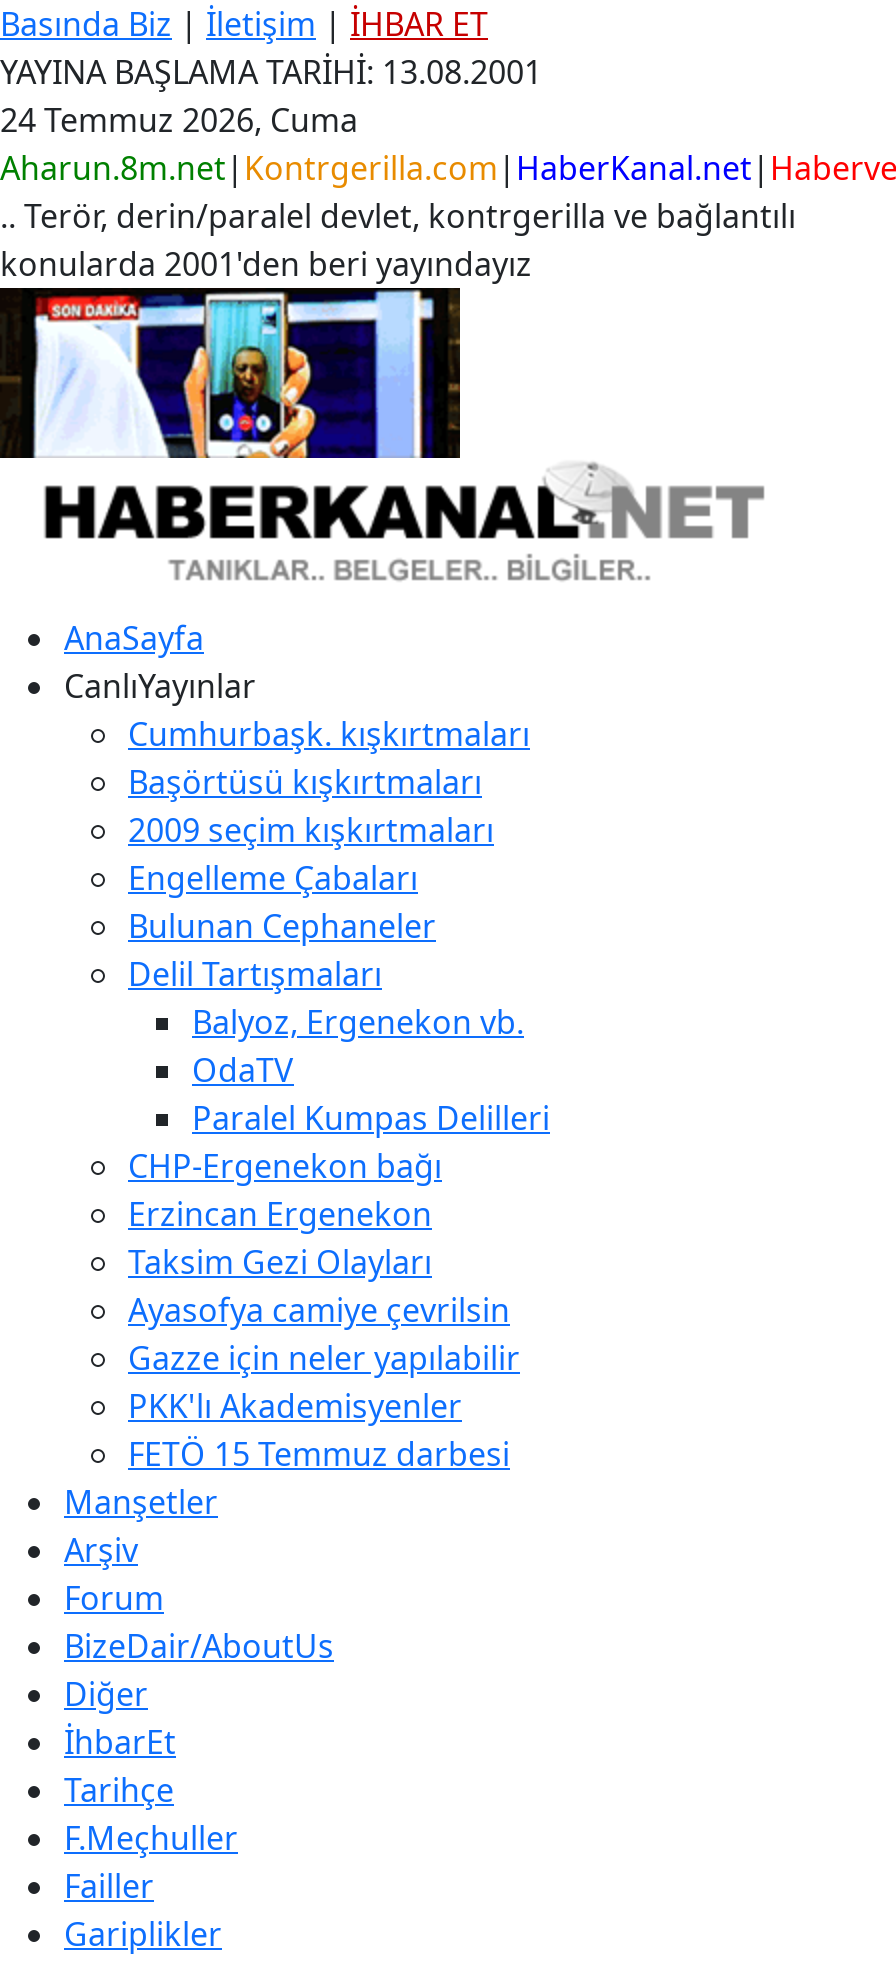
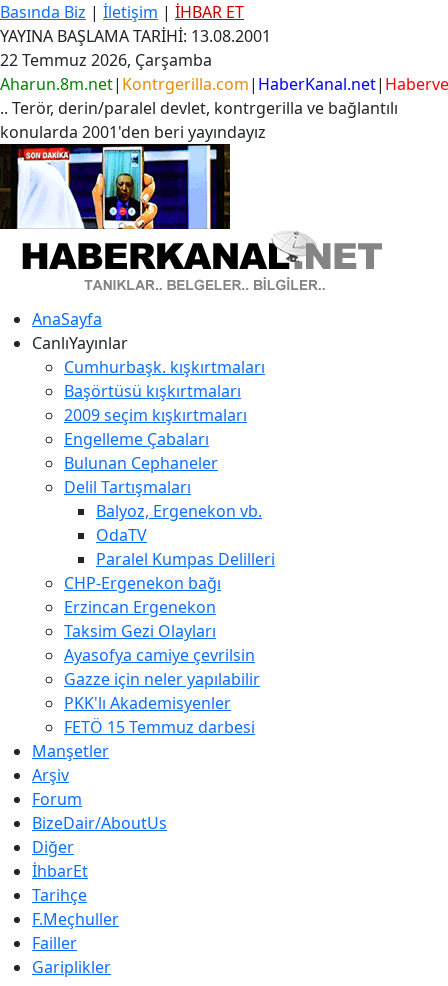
[0,98,358,142] 24 Temmuz 2026, Cuma -> [0,49,212,71] 22 Temmuz 2026, Çarşamba

